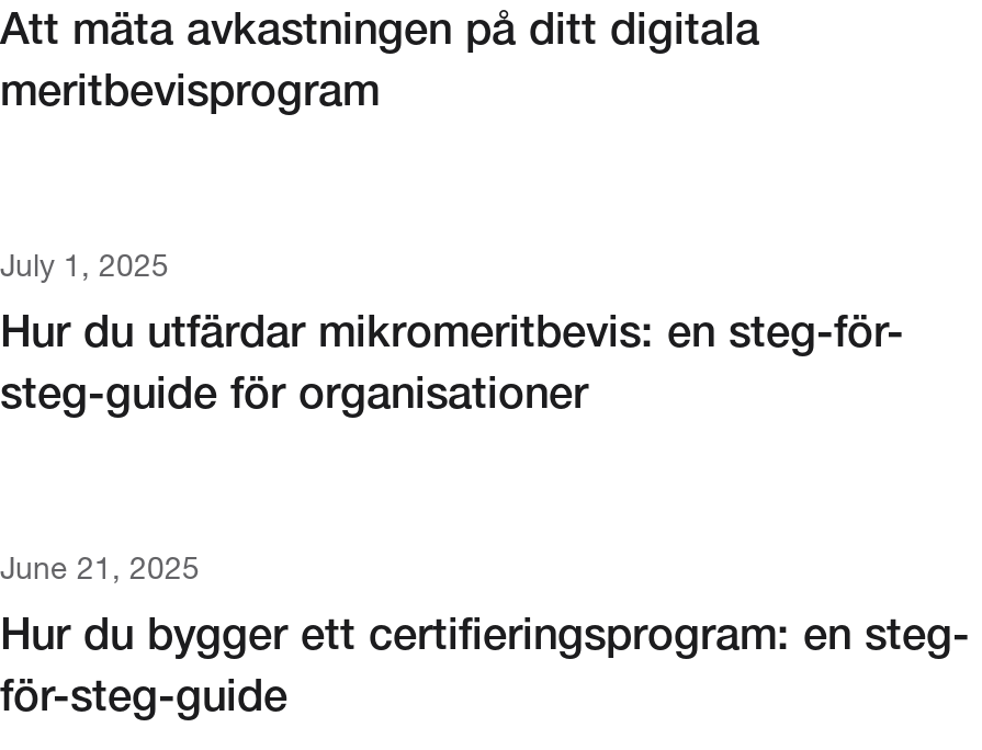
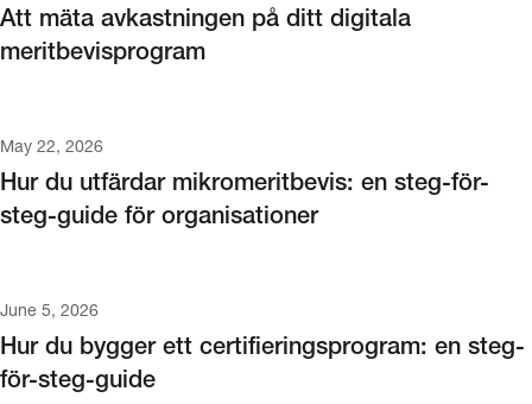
[0,248,169,283] July 1, 2025 -> [0,137,103,156] May 22, 2026
[0,550,200,586] June 21, 2025 -> [0,301,99,320] June 5, 2026

